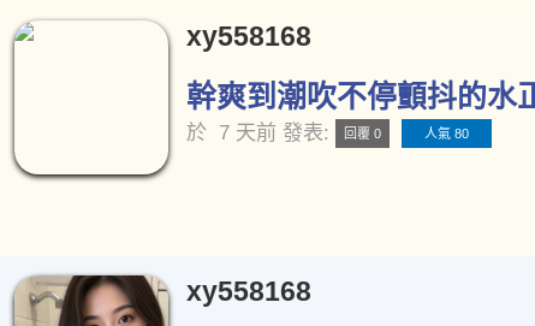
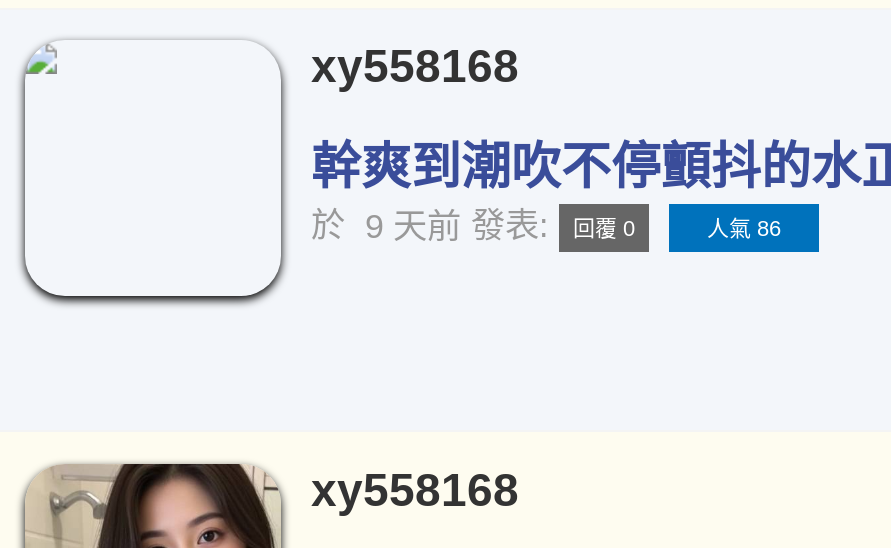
[186,120,381,144] 於7 天前發表: 回覆 0 -> [311,205,635,245] 於9 天前發表: 回覆 0
[424,126,469,141] 人氣 80 -> [707,216,781,240] 人氣 86

